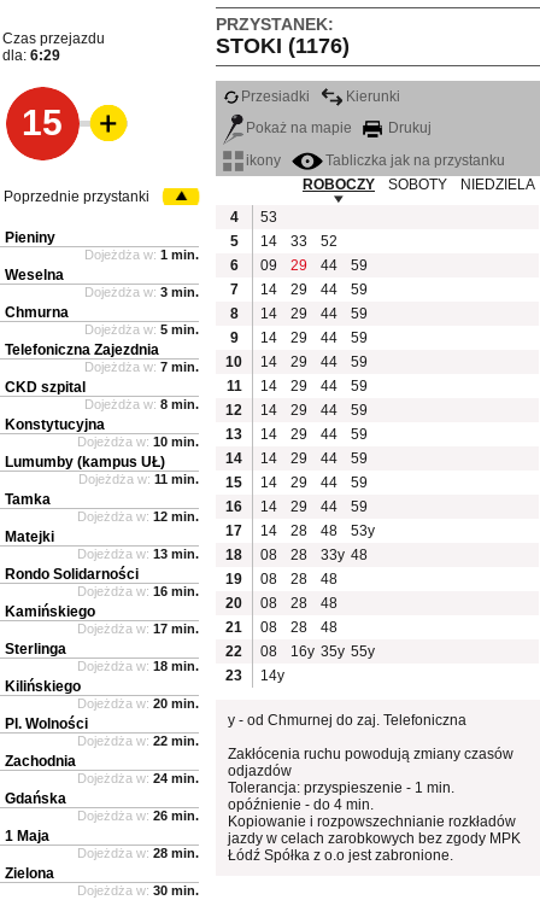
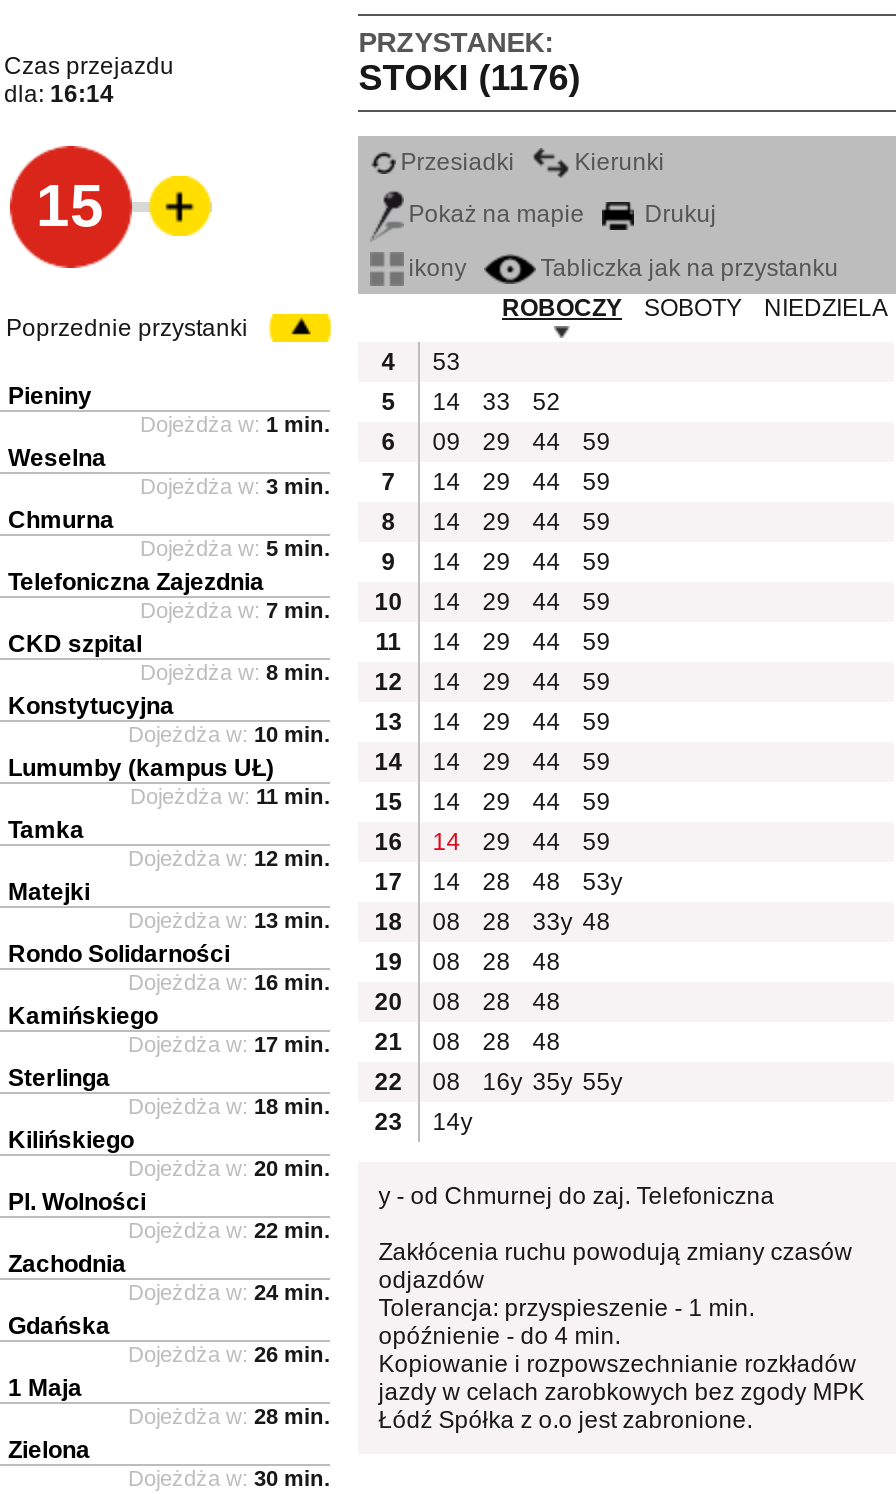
[2,47,60,64] dla: 6:29 -> [4,80,114,108] dla: 16:14

